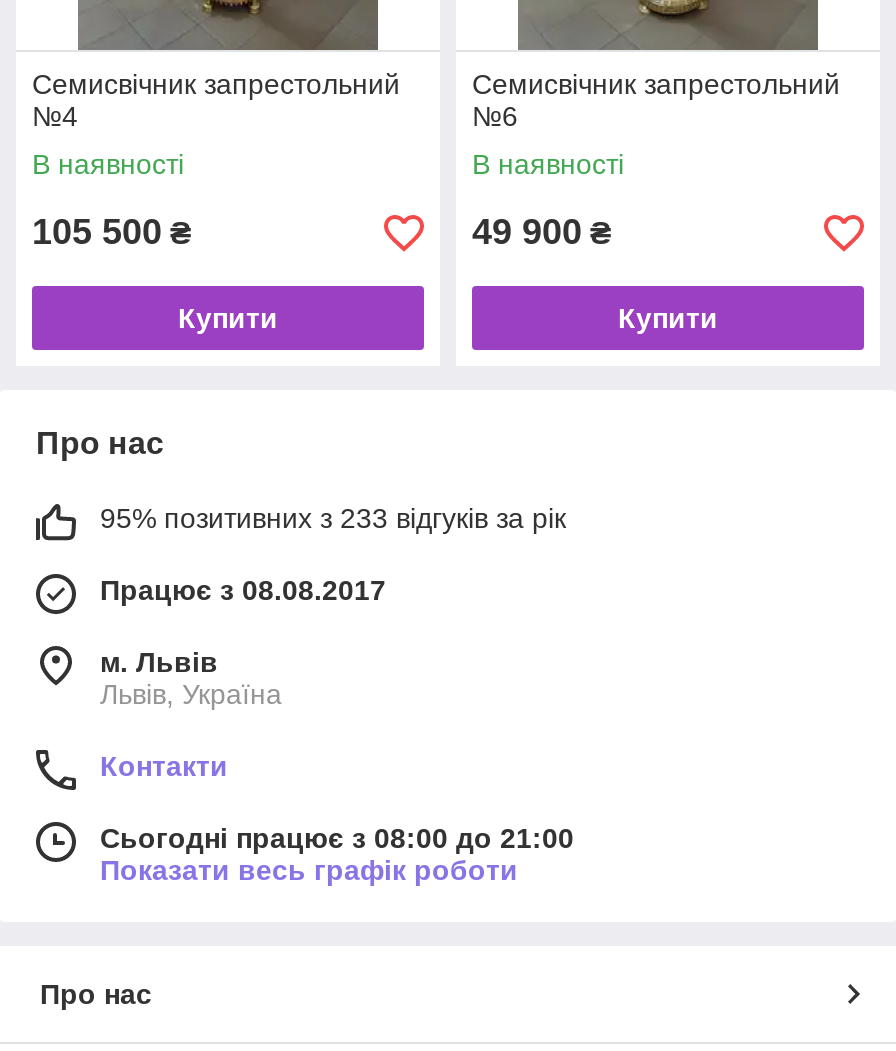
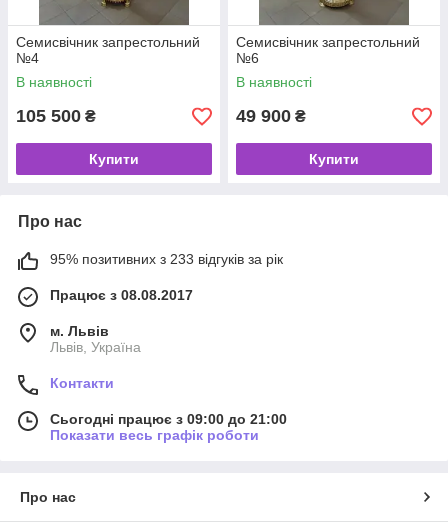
[100,822,574,854] Сьогодні працює з 08:00 до 21:00 -> [50,411,287,427] Сьогодні працює з 09:00 до 21:00

